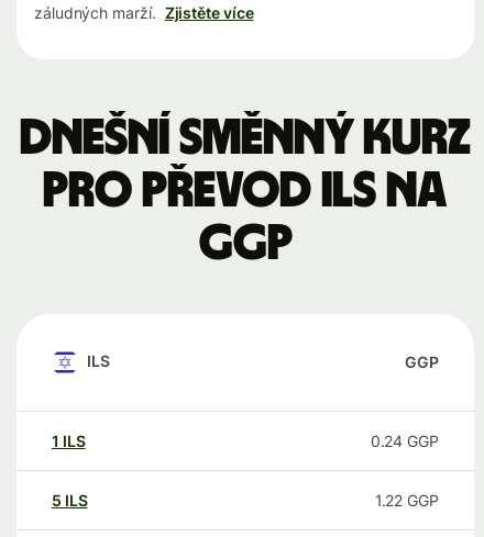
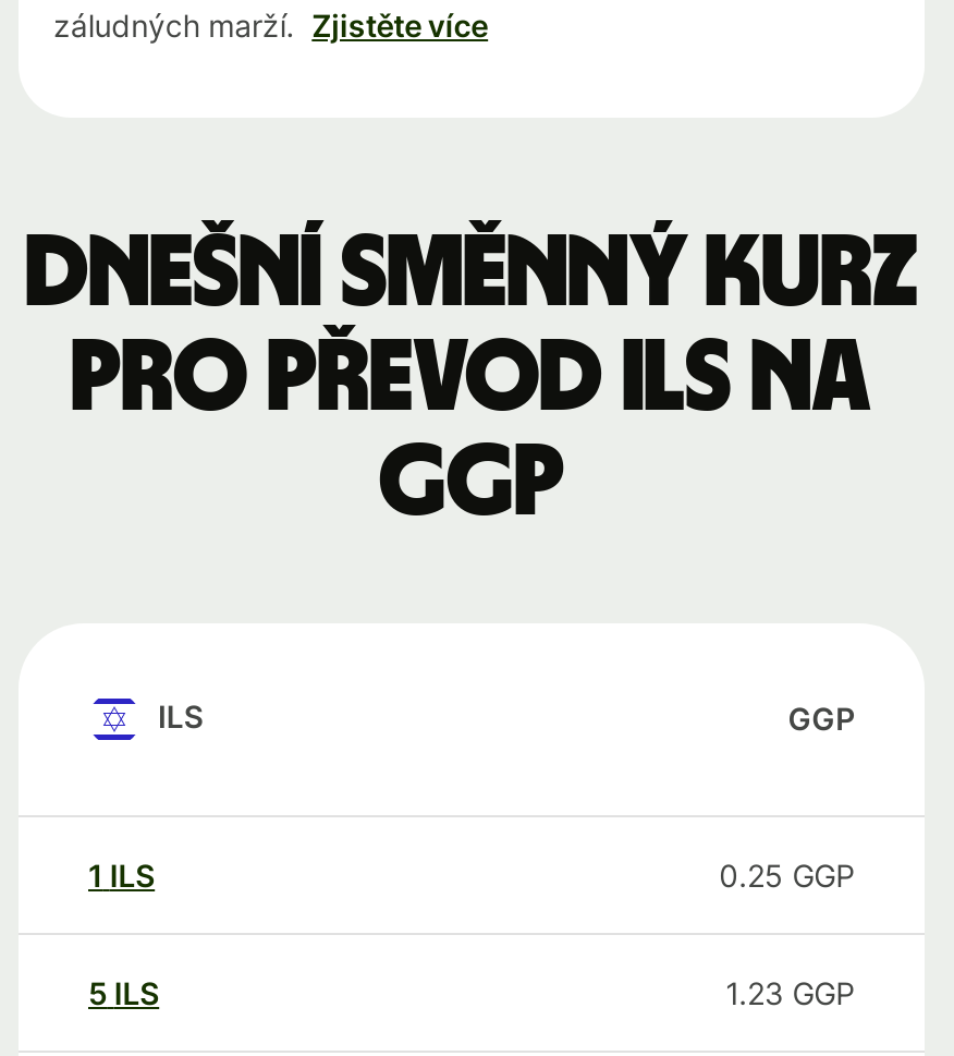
[370,432,439,450] 0.24 GGP -> [719,857,855,894] 0.25 GGP
[375,491,439,510] 1.22 GGP -> [726,974,855,1012] 1.23 GGP

